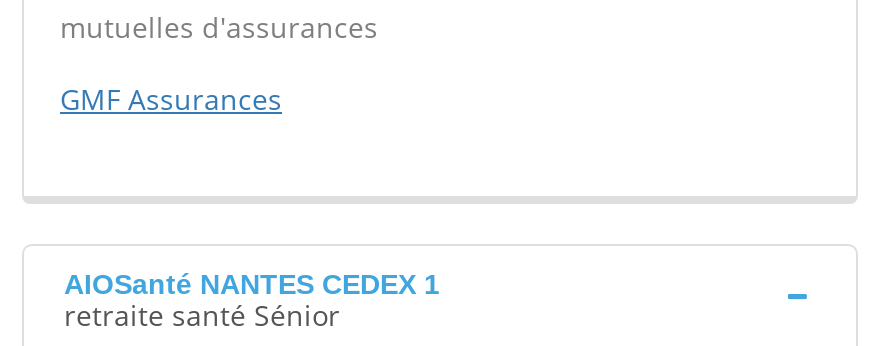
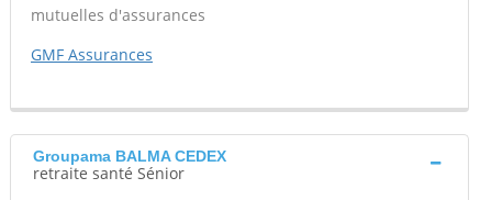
[64,268,440,300] AIOSanté NANTES CEDEX 1 -> [33,147,226,165] Groupama BALMA CEDEX

